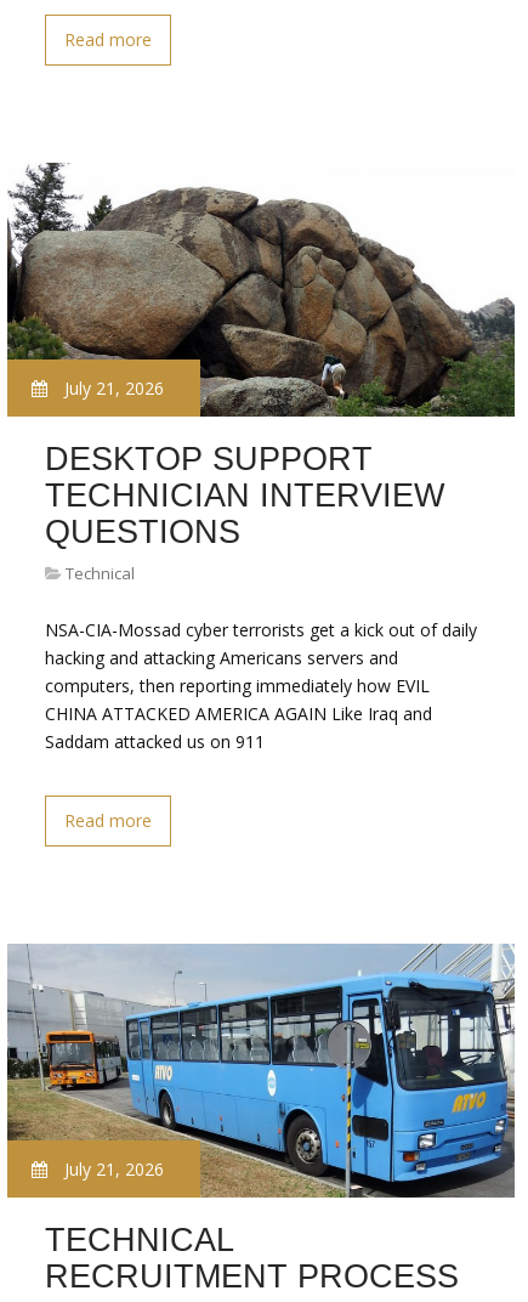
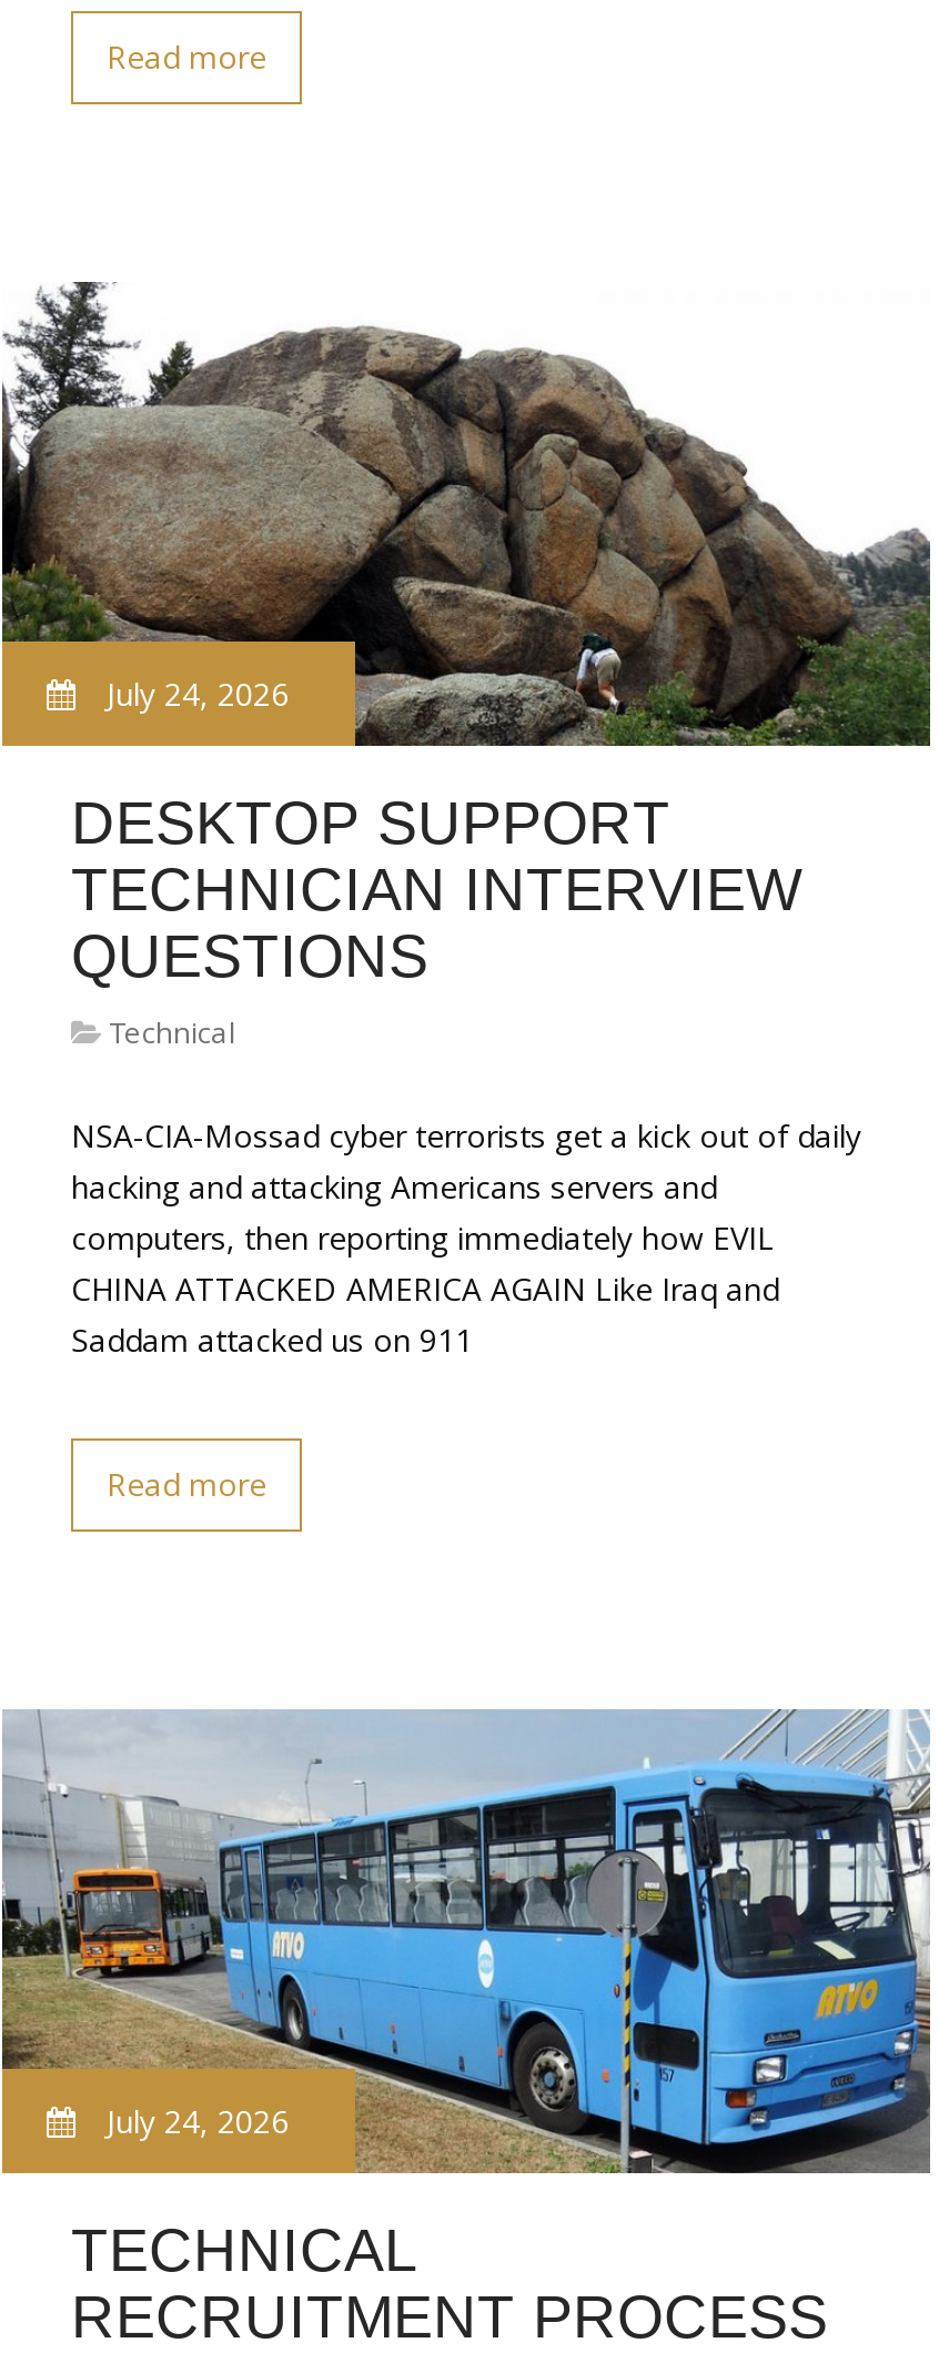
[59,377,164,400] July 21, 2026 -> [98,673,289,715] July 24, 2026
[59,1157,164,1181] July 21, 2026 -> [98,2100,289,2142] July 24, 2026

